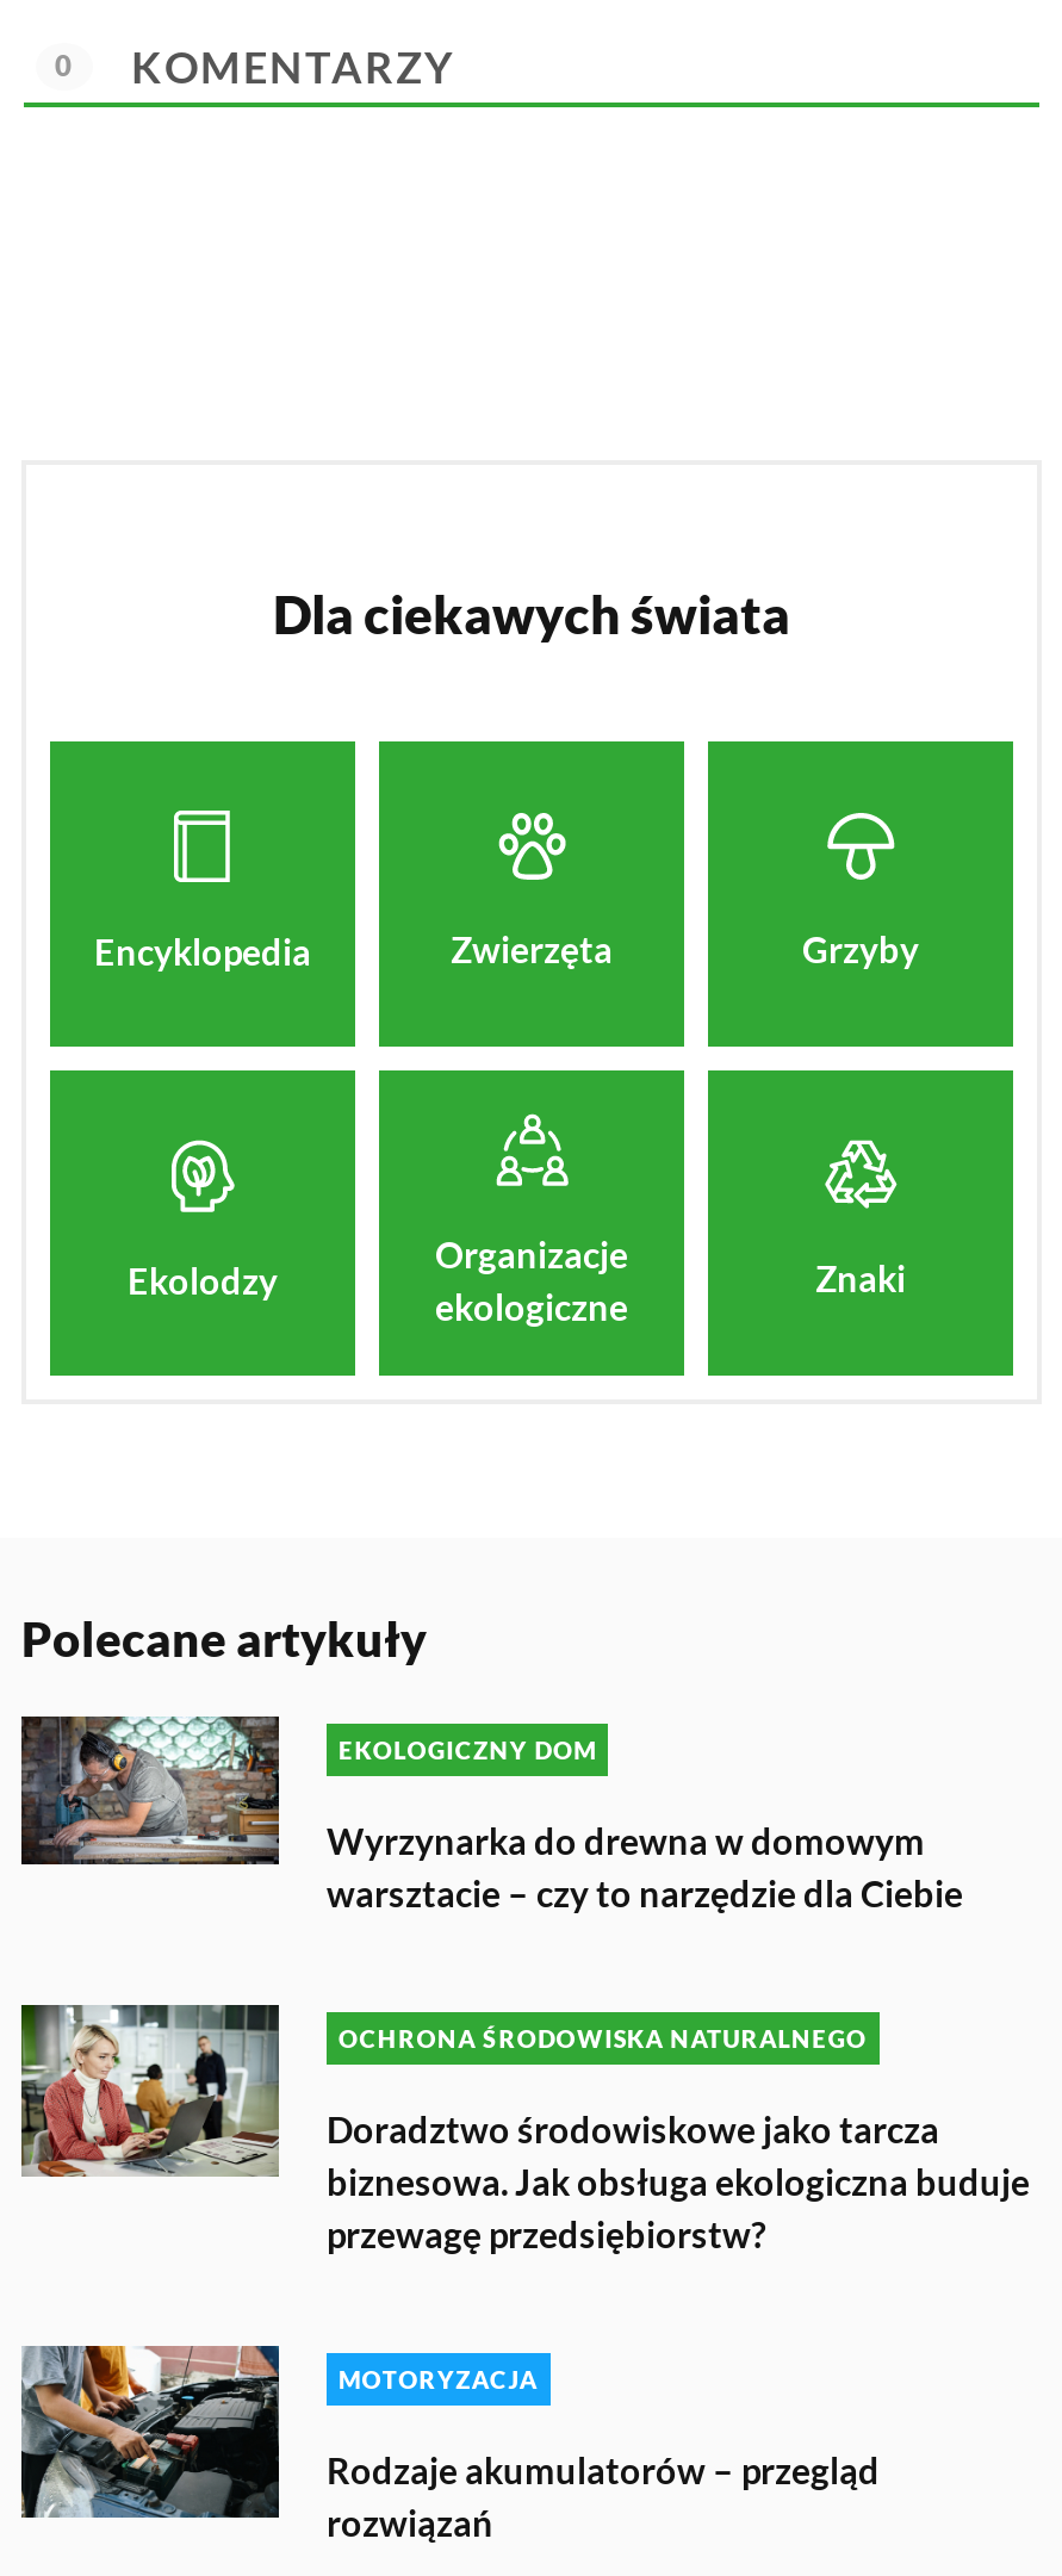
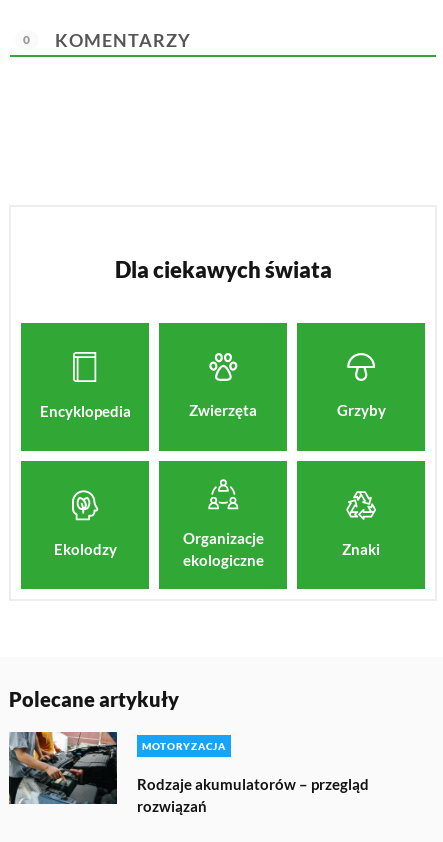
[21,1714,963,1915] [image] | EKOLOGICZNY DOM | Wyrzynarka do drewna w domowym | warsztacie – czy to narzędzie dla Ciebie -> none
[19,2003,1030,2256] [image] | OCHRONA ŚRODOWISKA NATURALNEGO | Doradztwo środowiskowe jako tarcza | biznesowa. Jak obsługa ekologiczna buduje | przewagę przedsiębiorstw? -> none

